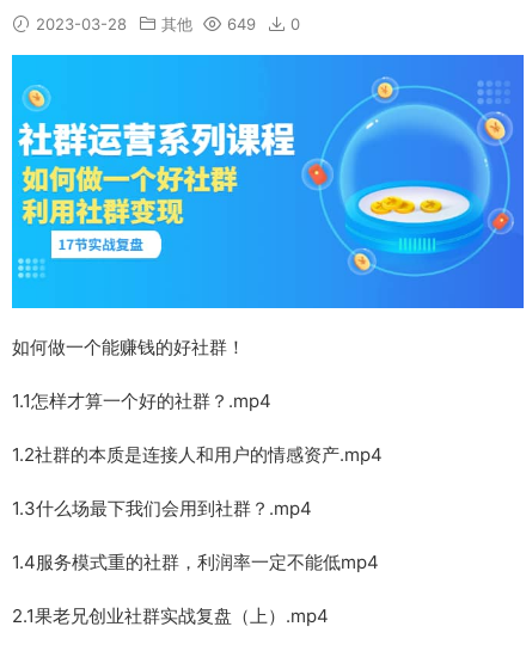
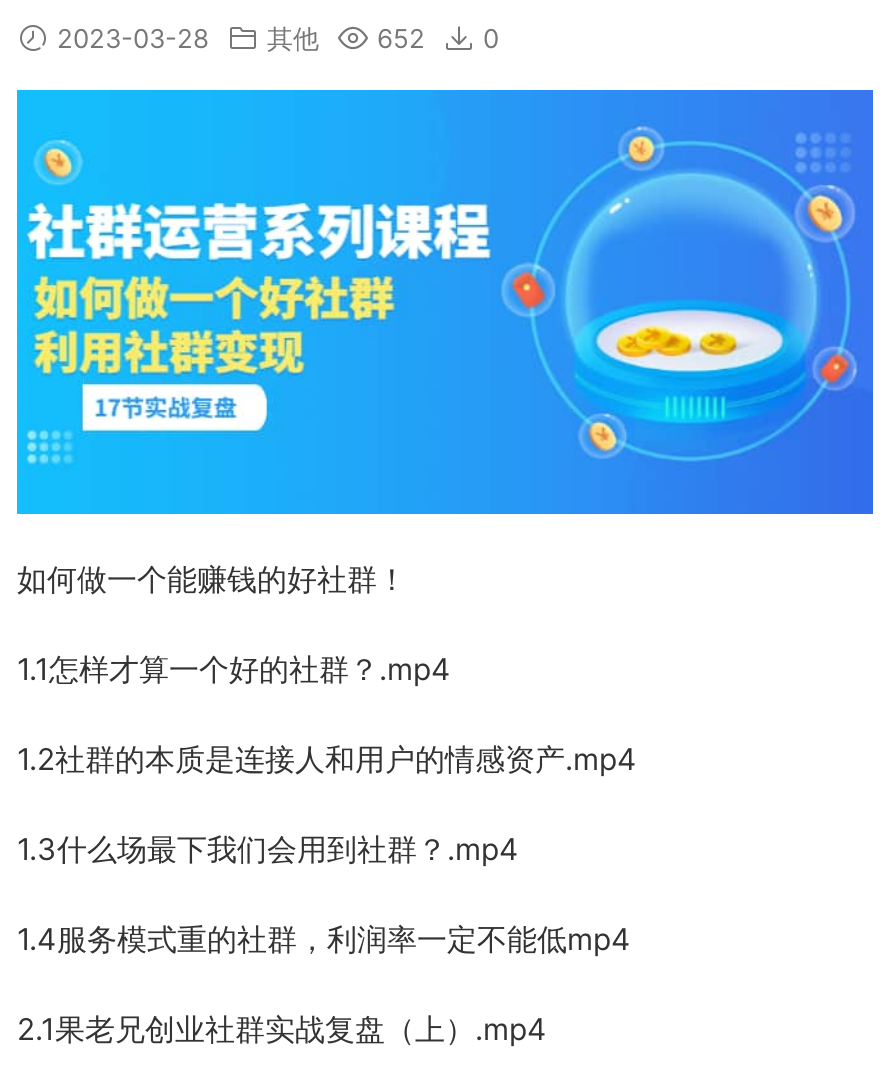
[31,14,300,33] 2023-03-28 其他 649 0 -> [49,22,499,54] 2023-03-28 其他 652 0

